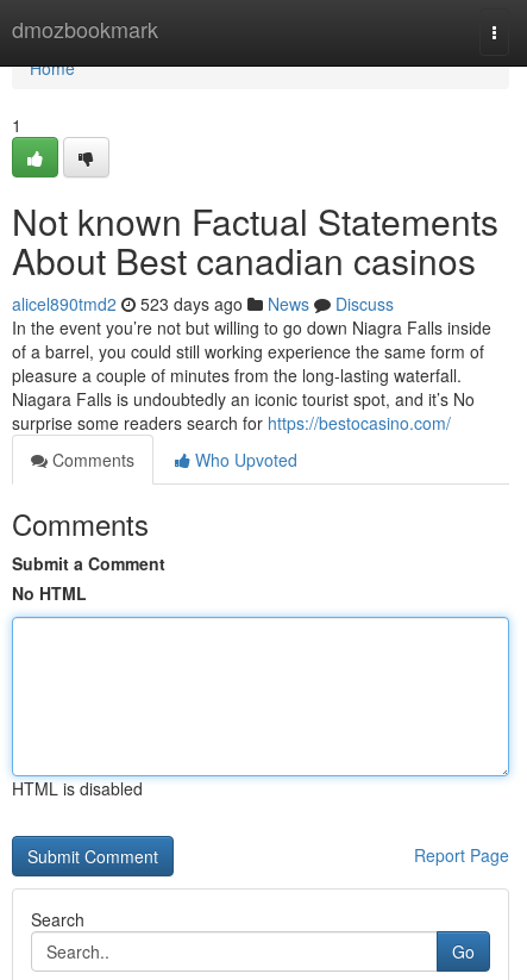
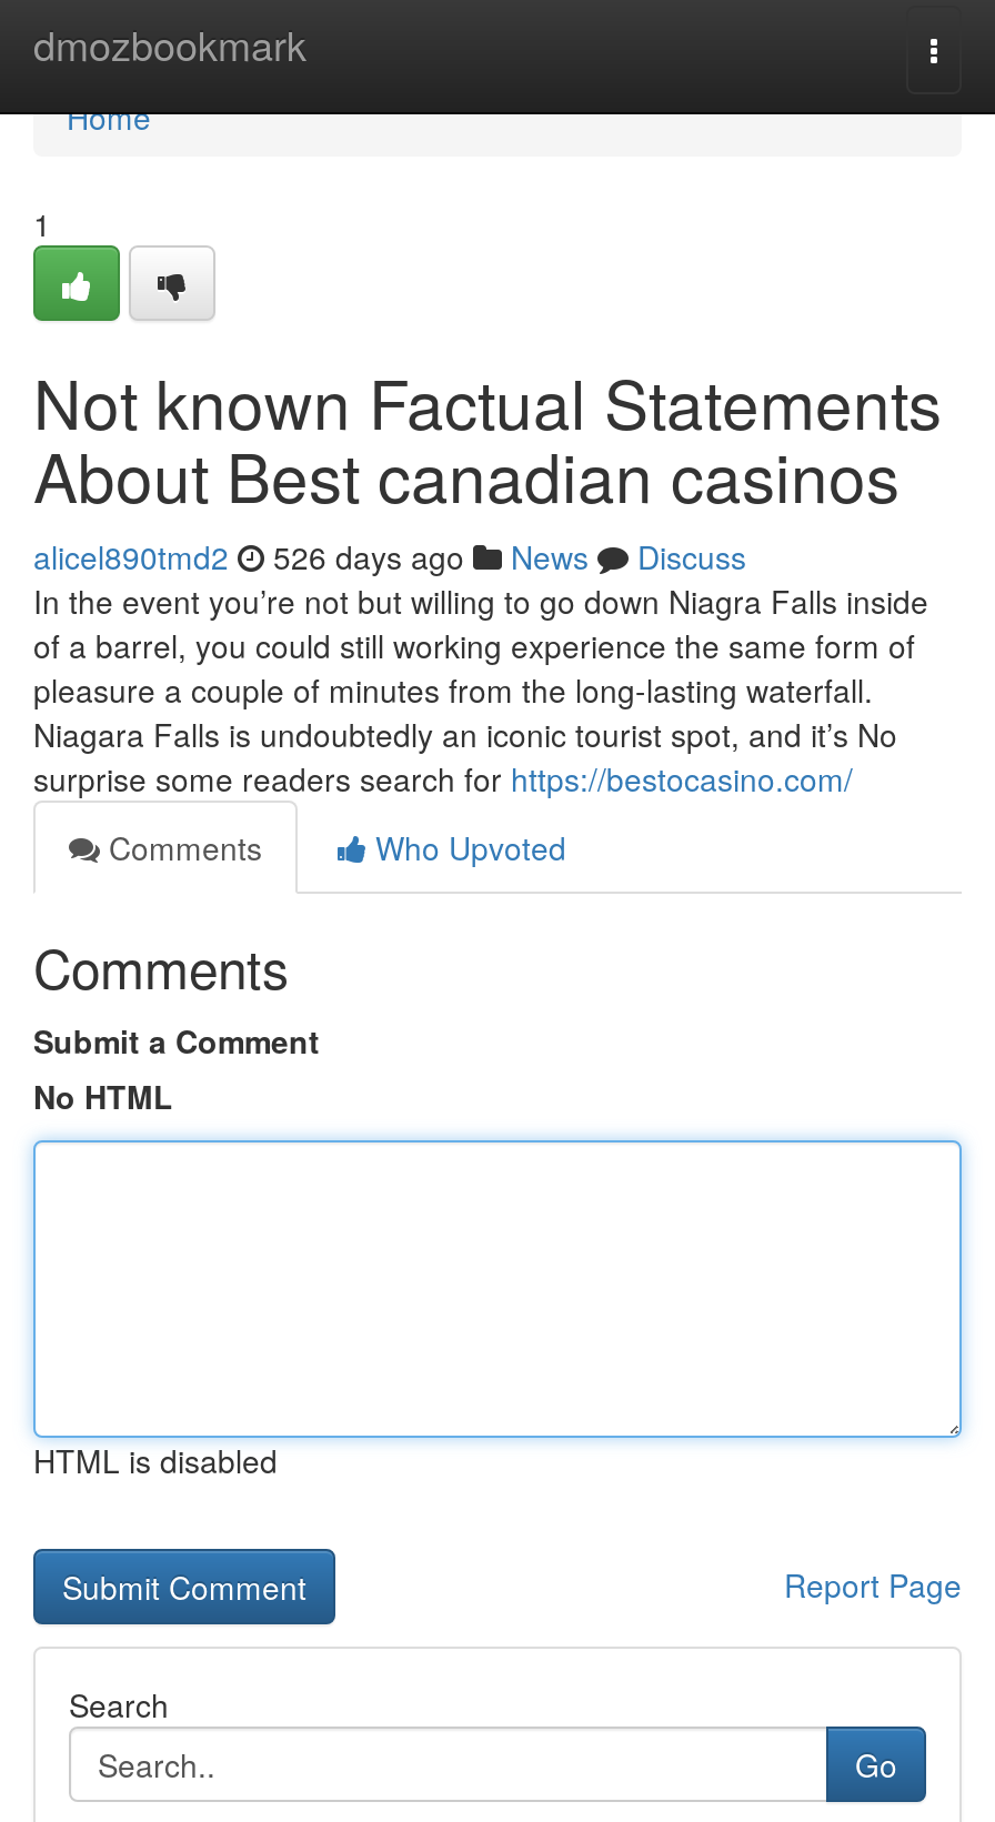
[12,292,394,316] alicel890tmd2 523 days ago News Discuss -> [33,534,746,578] alicel890tmd2 526 days ago News Discuss

